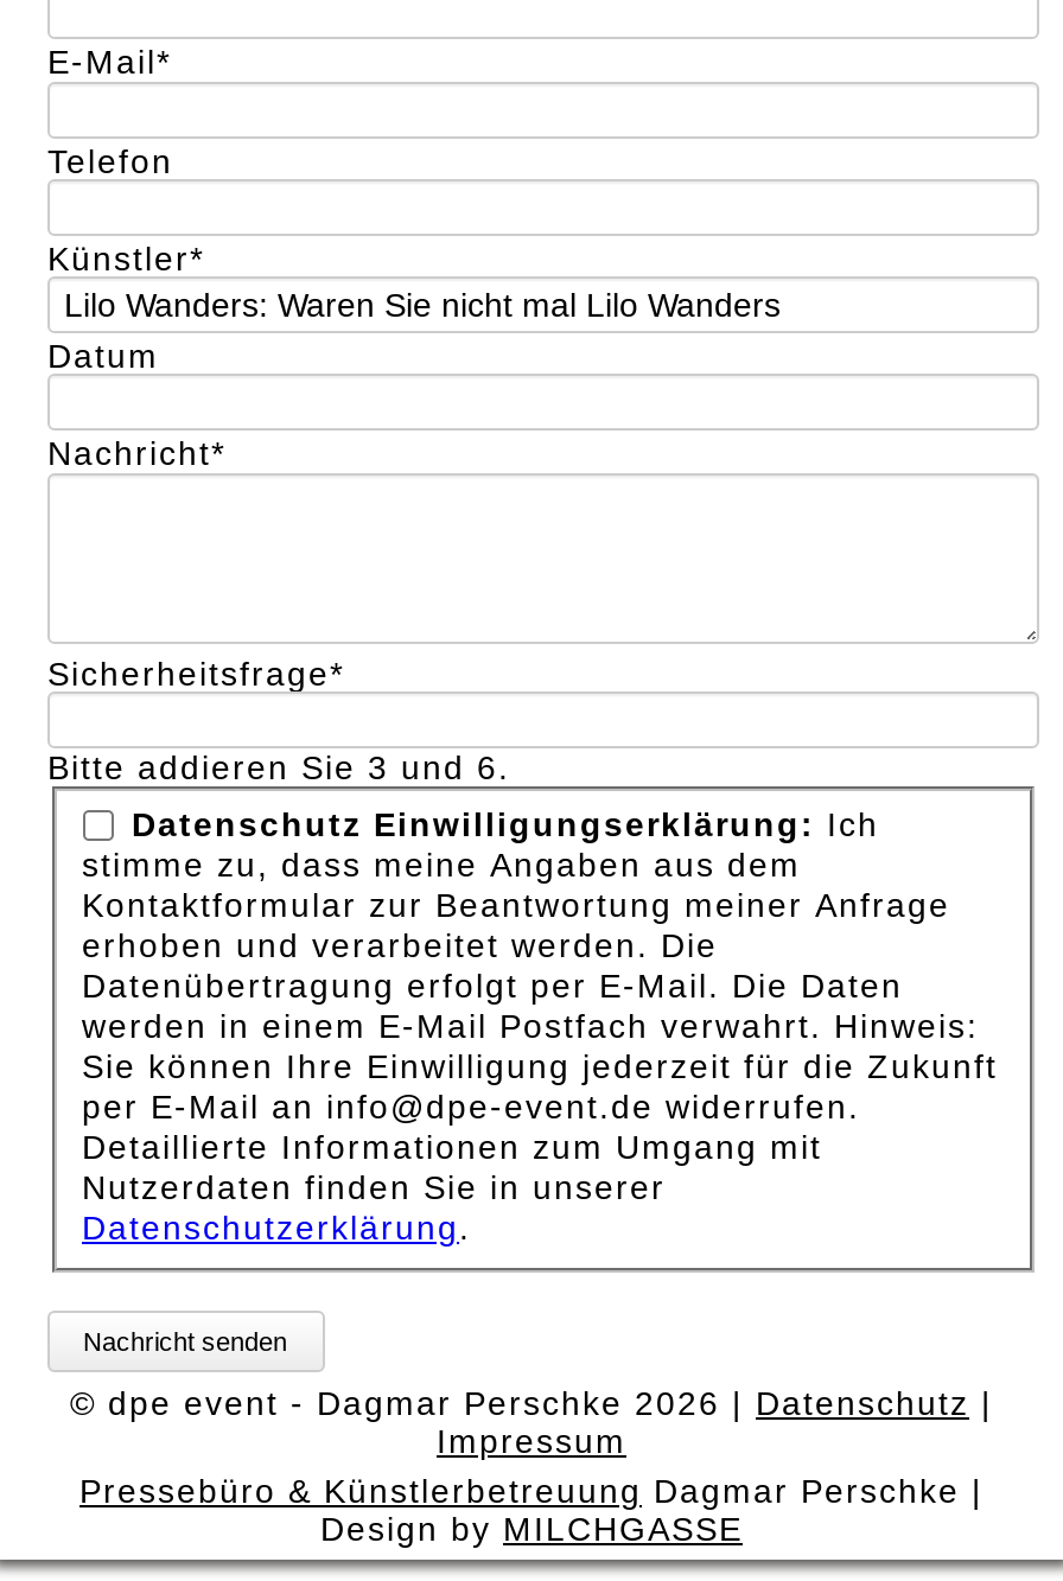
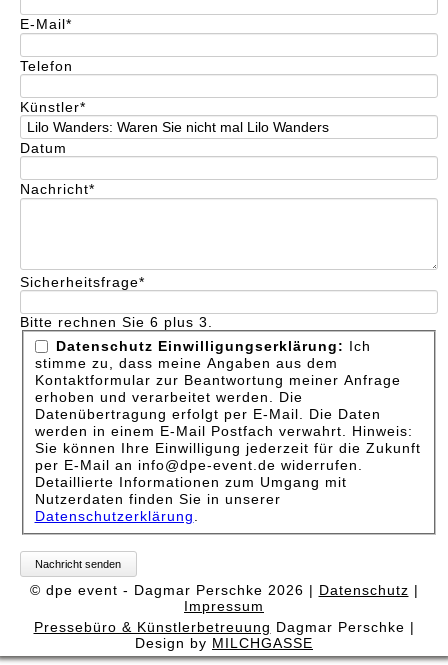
[47,749,510,787] Bitte addieren Sie 3 und 6. -> [20,314,213,330] Bitte rechnen Sie 6 plus 3.

